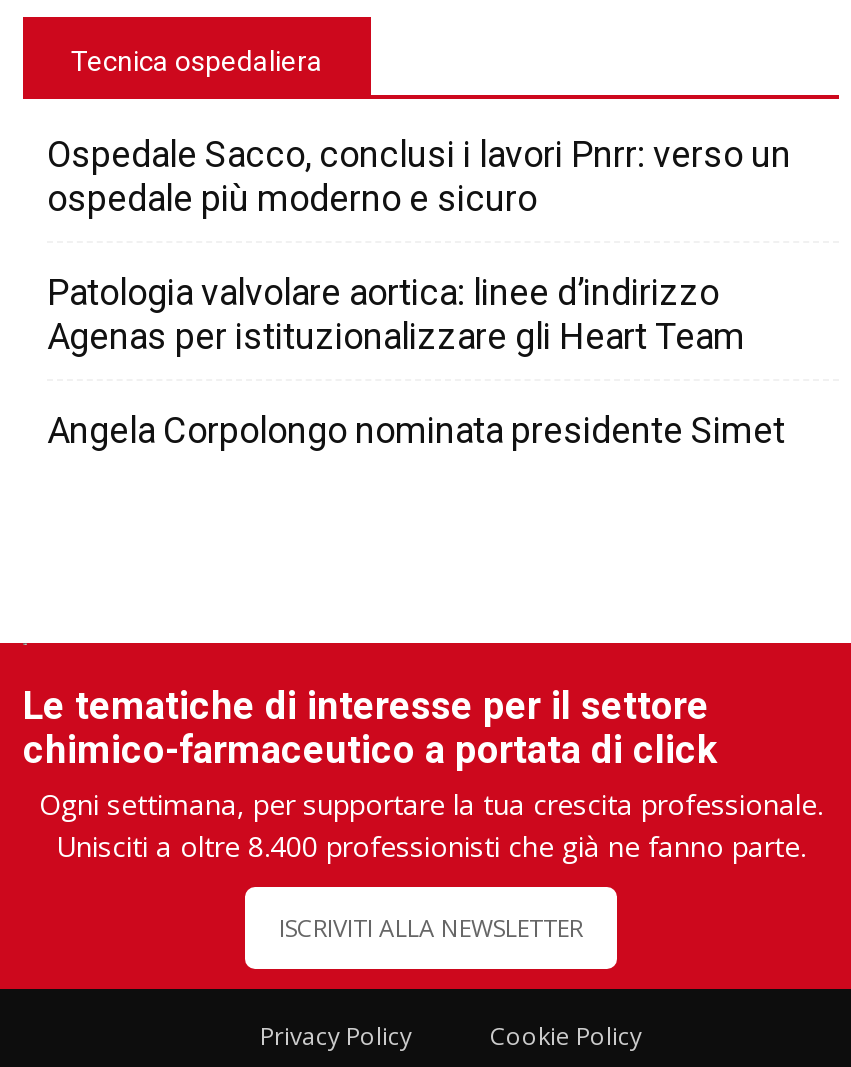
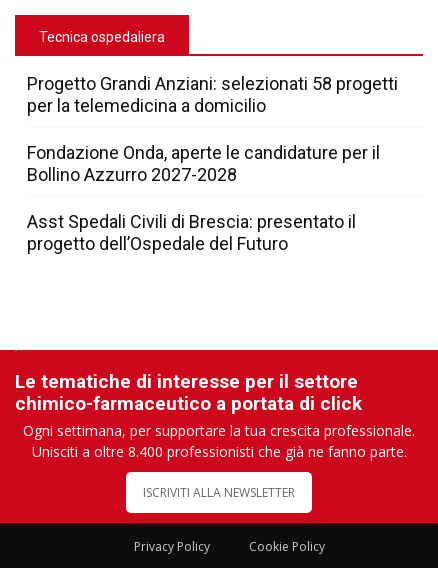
[47,133,791,219] Ospedale Sacco, conclusi i lavori Pnrr: verso un | ospedale più moderno e sicuro -> [27,73,398,116] Progetto Grandi Anziani: selezionati 58 progetti | per la telemedicina a domicilio
[47,271,745,357] Patologia valvolare aortica: linee d’indirizzo | Agenas per istituzionalizzare gli Heart Team -> [27,142,380,185] Fondazione Onda, aperte le candidature per il | Bollino Azzurro 2027-2028
[47,409,785,451] Angela Corpolongo nominata presidente Simet -> [27,211,356,254] Asst Spedali Civili di Brescia: presentato il | progetto dell’Ospedale del Futuro

